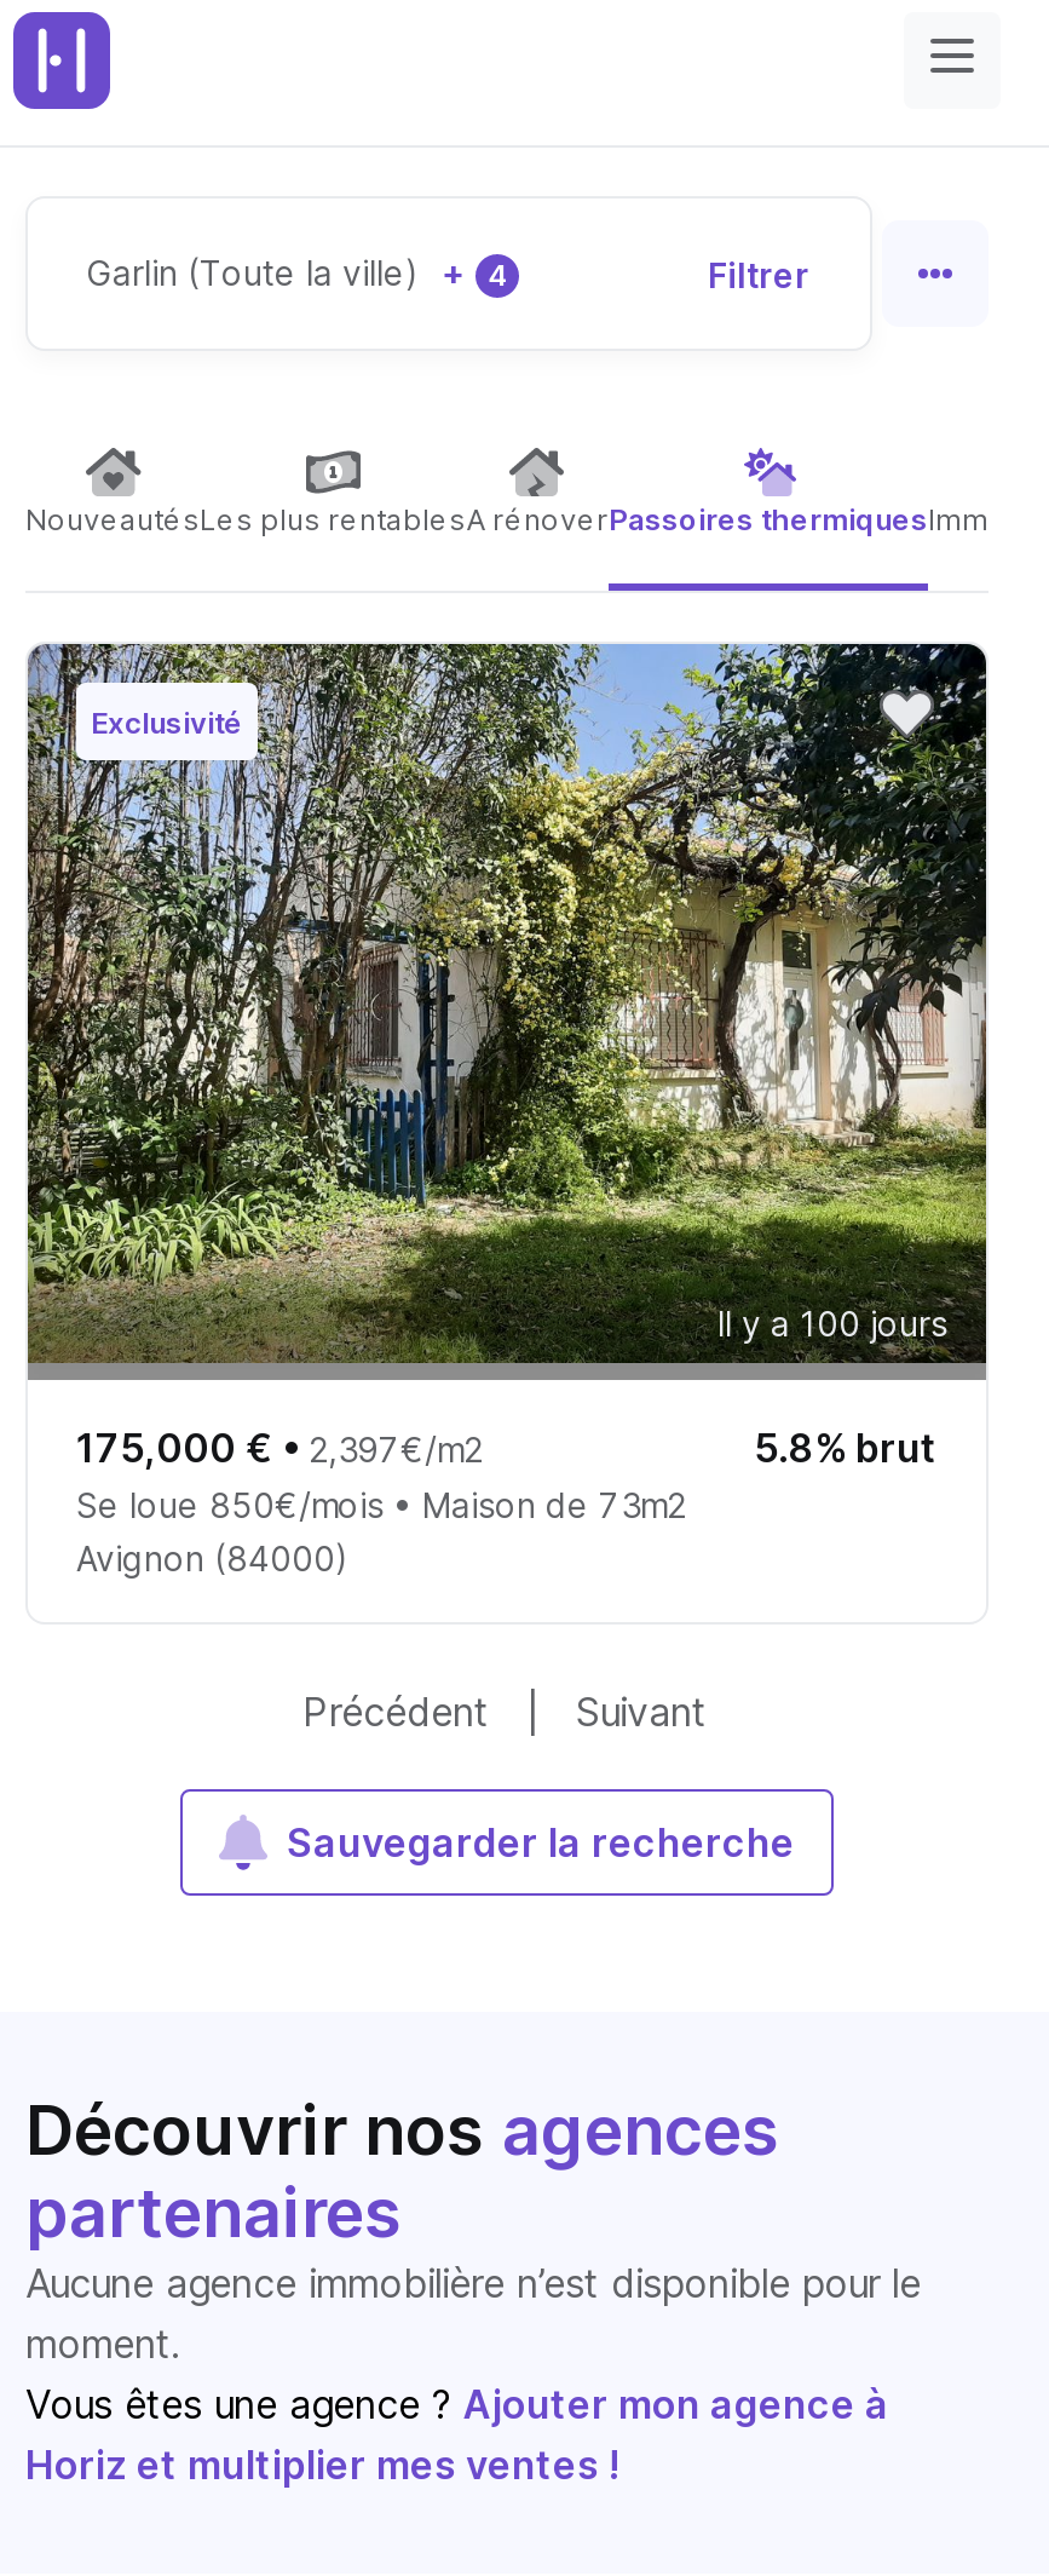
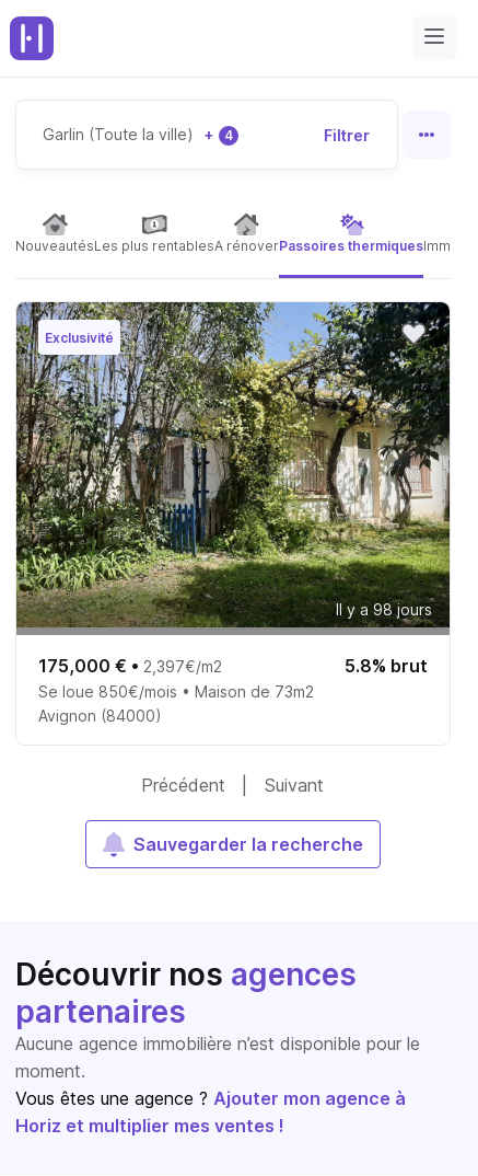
[717,1303,947,1344] Il y a 100 jours -> [336,600,432,619] Il y a 98 jours

